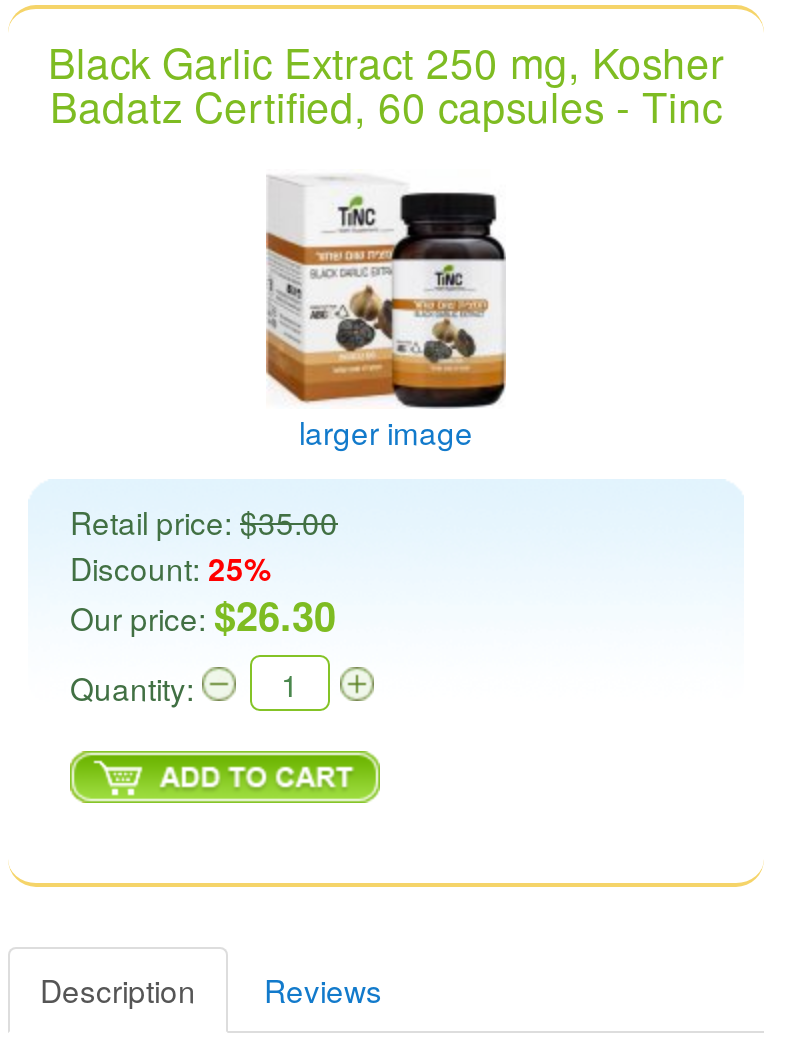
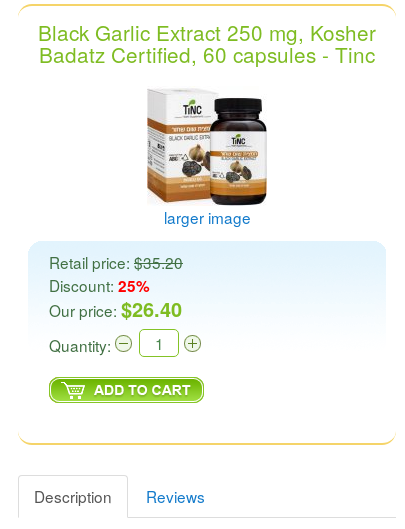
[70,498,338,542] Retail price: $35.00 -> [49,251,183,273] Retail price: $35.20
[70,586,336,642] Our price: $26.30 -> [49,295,182,323] Our price: $26.40

